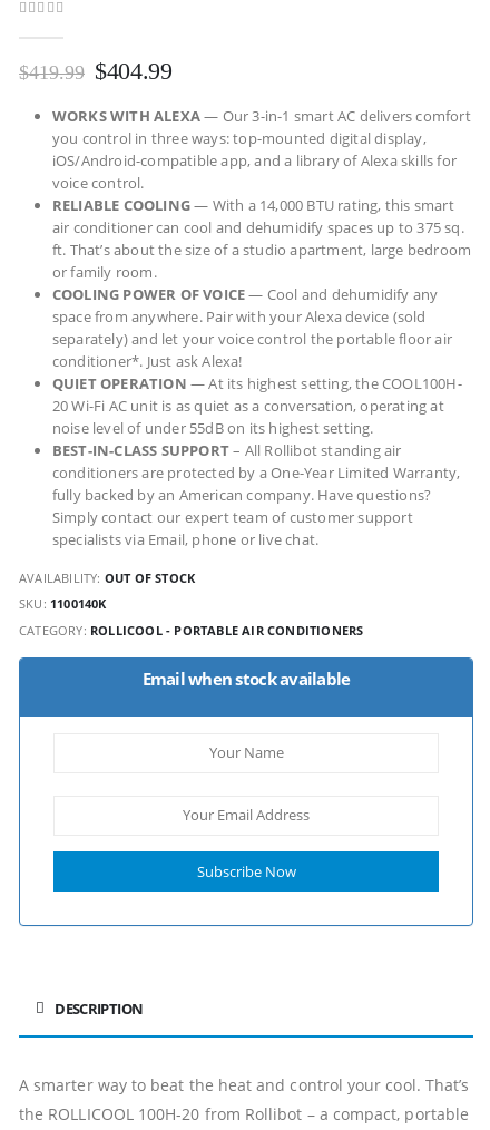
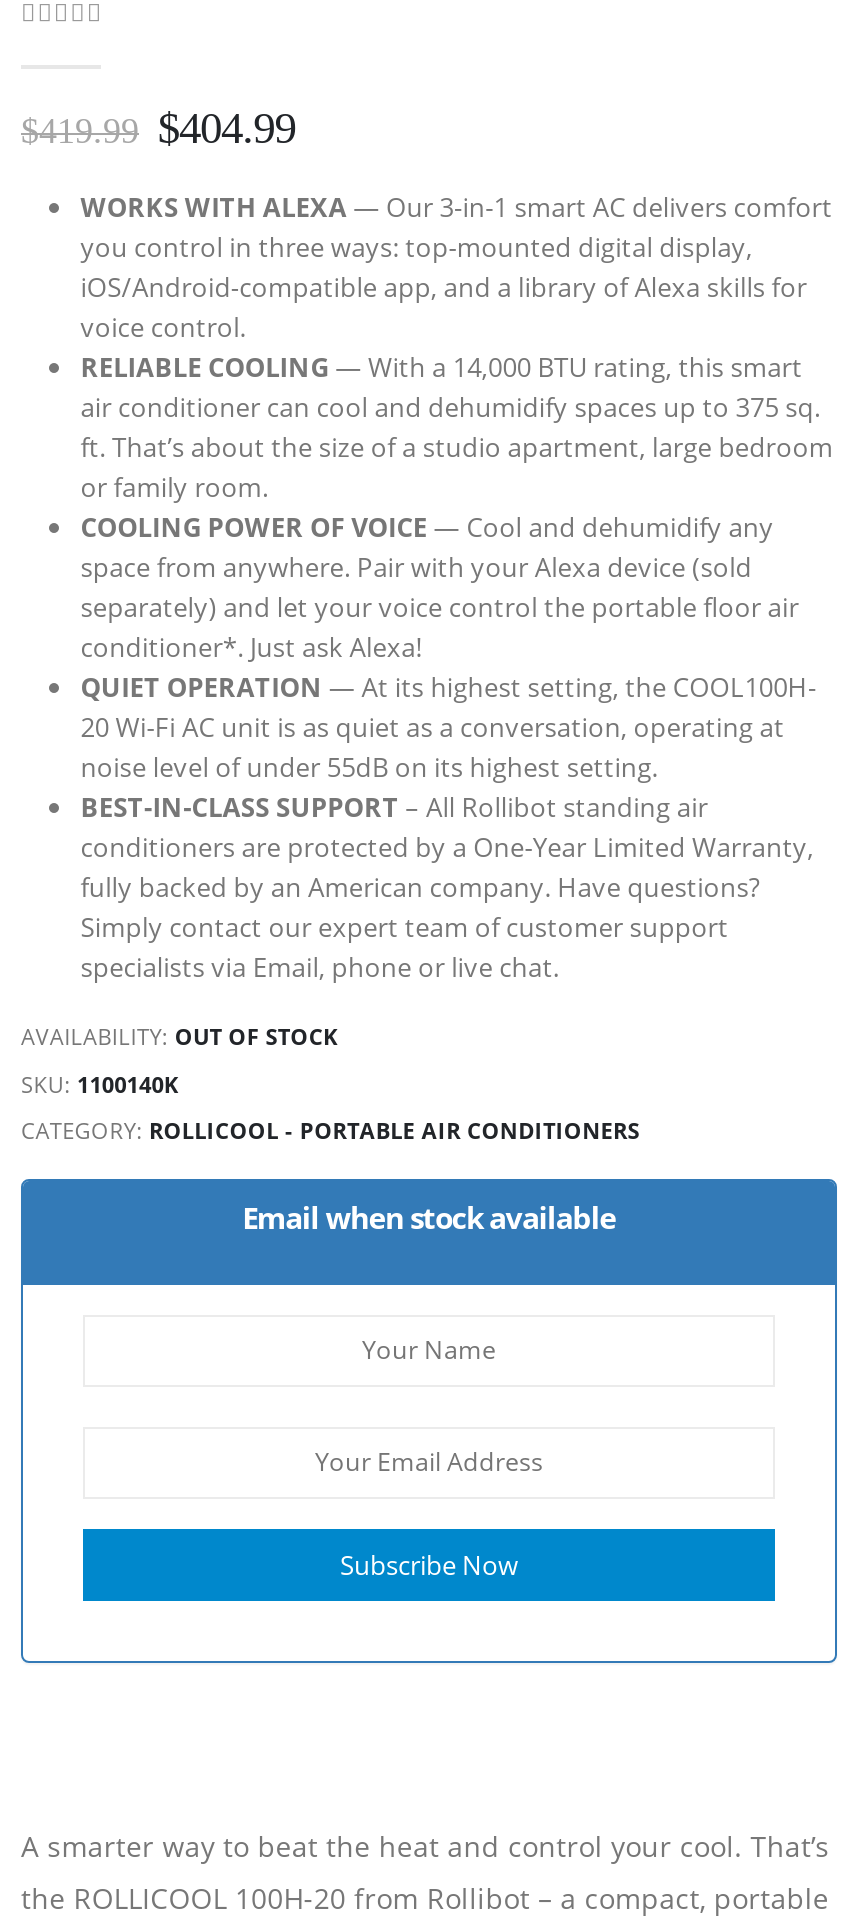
[55,998,143,1018] DESCRIPTION -> none

